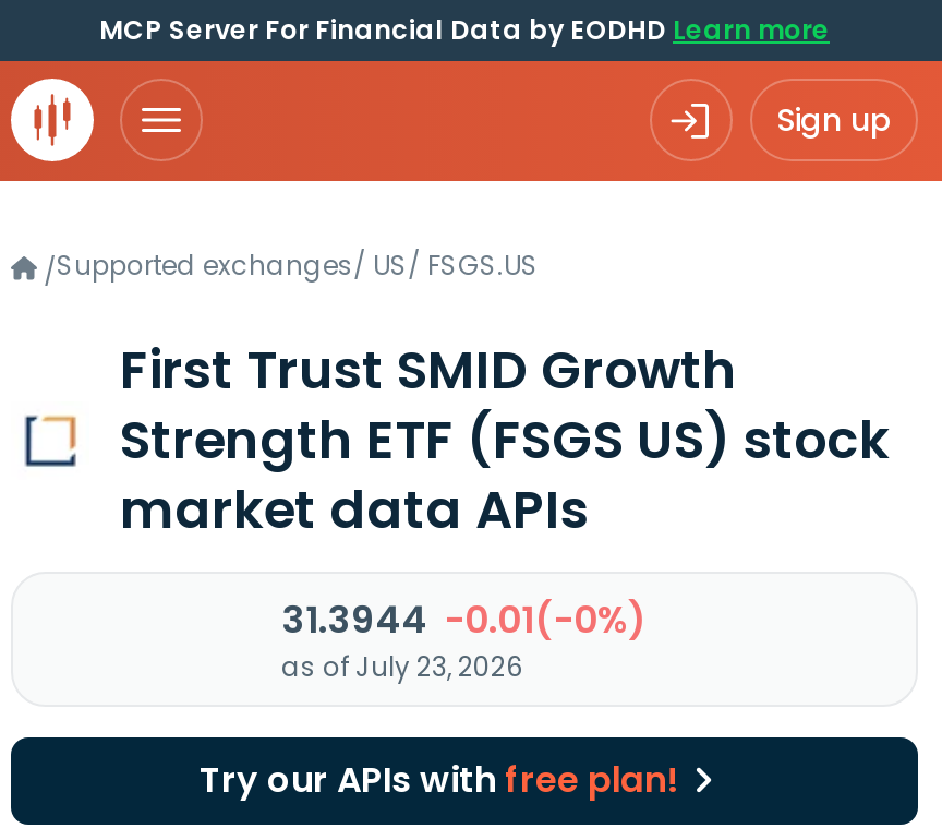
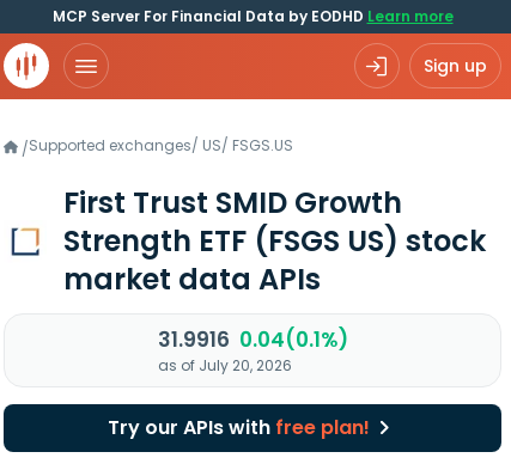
[281,593,648,646] 31.3944 -0.01(-0%) -> [157,325,348,354] 31.9916 0.04(0.1%)
[281,648,523,685] as of July 23, 2026 -> [157,355,291,376] as of July 20, 2026

